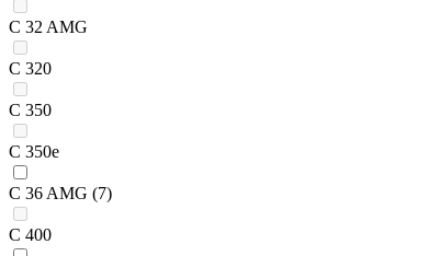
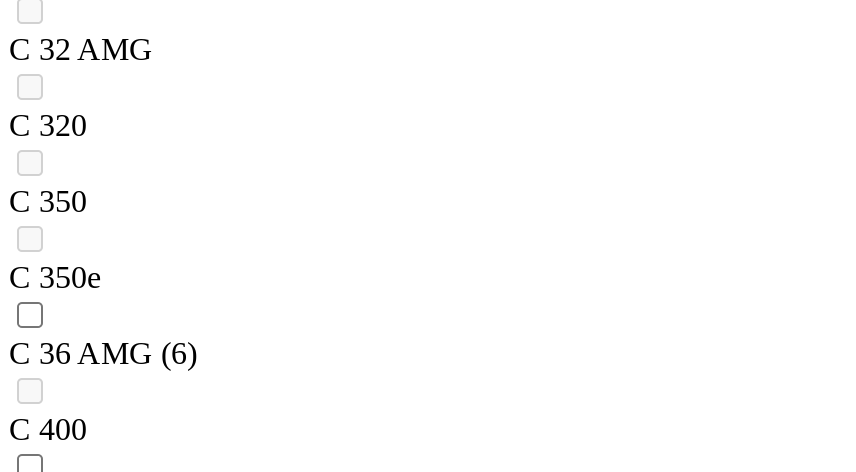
[9,184,112,203] C 36 AMG (7) -> [9,337,197,371] C 36 AMG (6)

